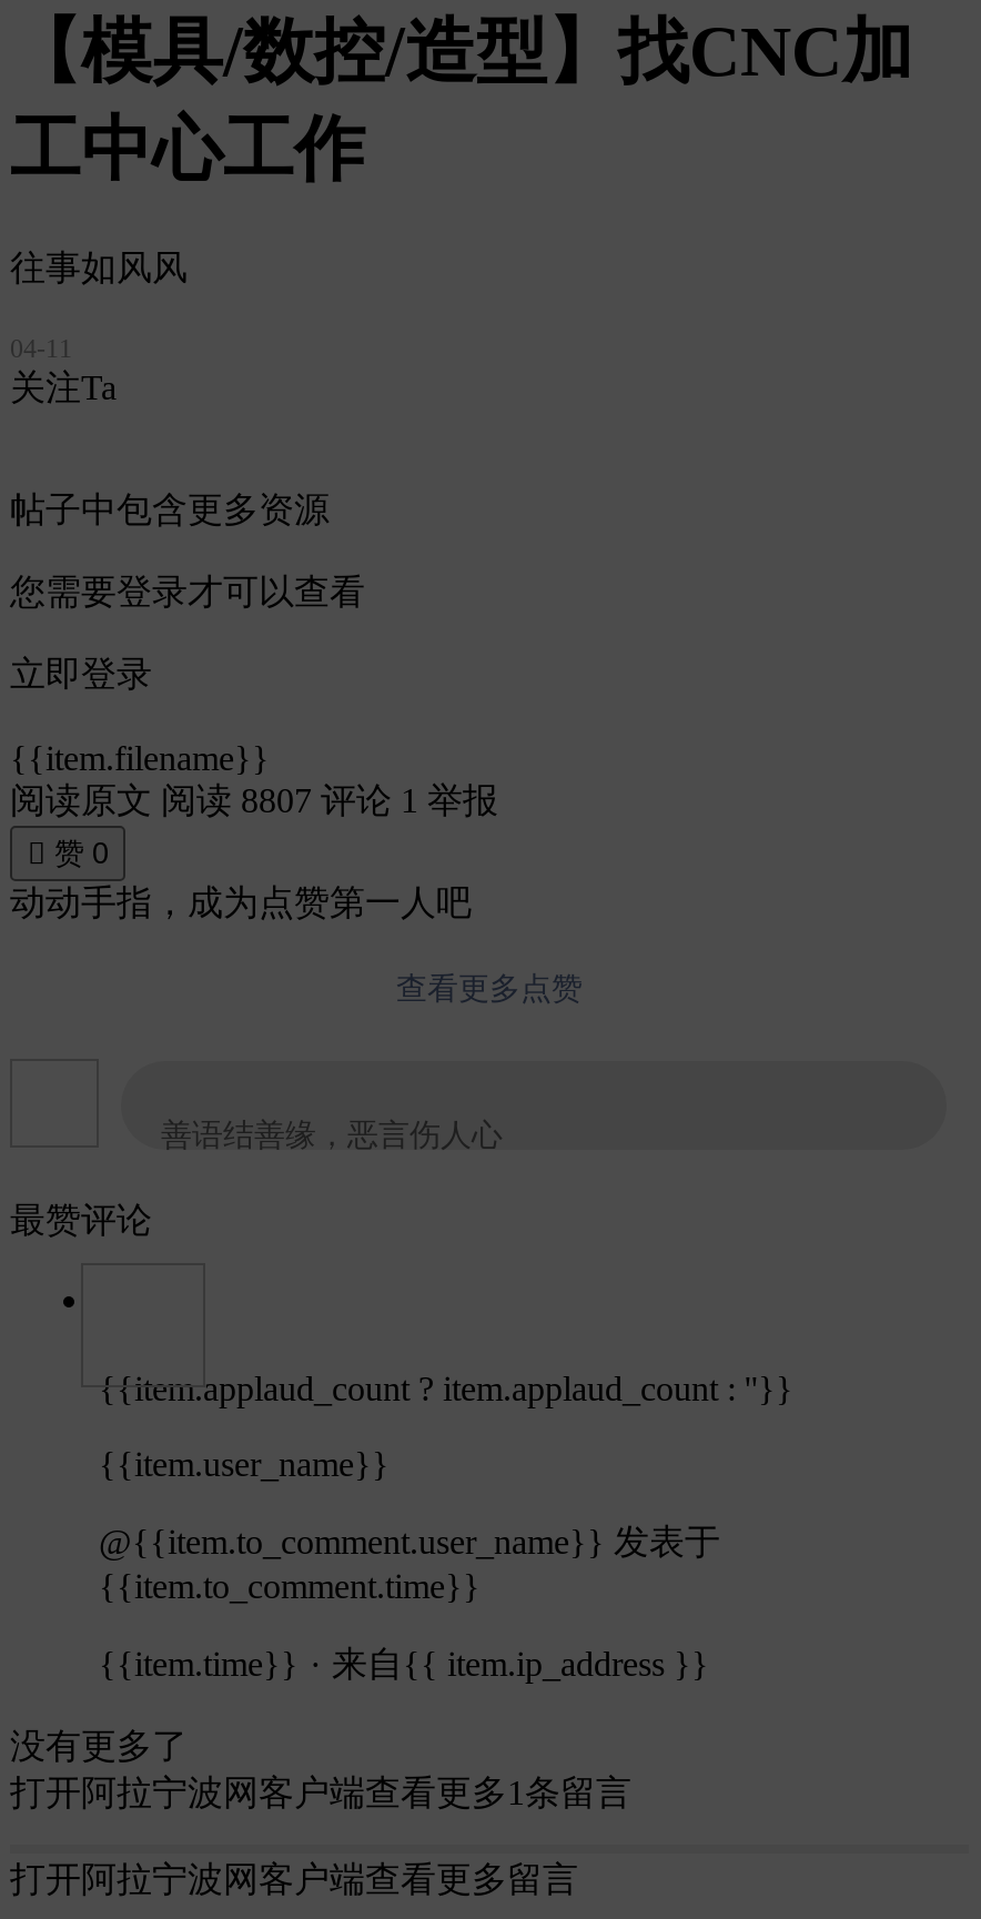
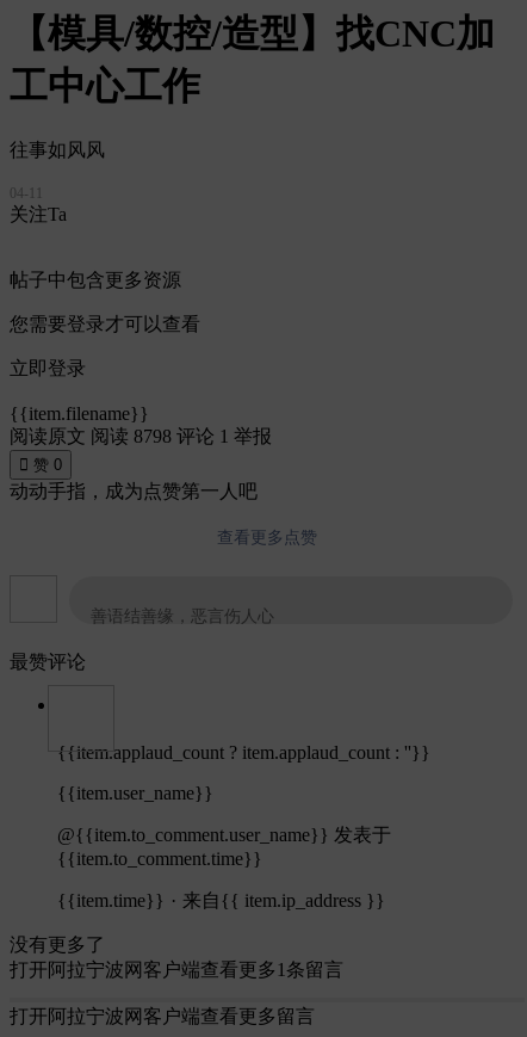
[10,782,498,820] 阅读原文 阅读 8807 评论 1 举报 -> [10,426,272,447] 阅读原文 阅读 8798 评论 1 举报

